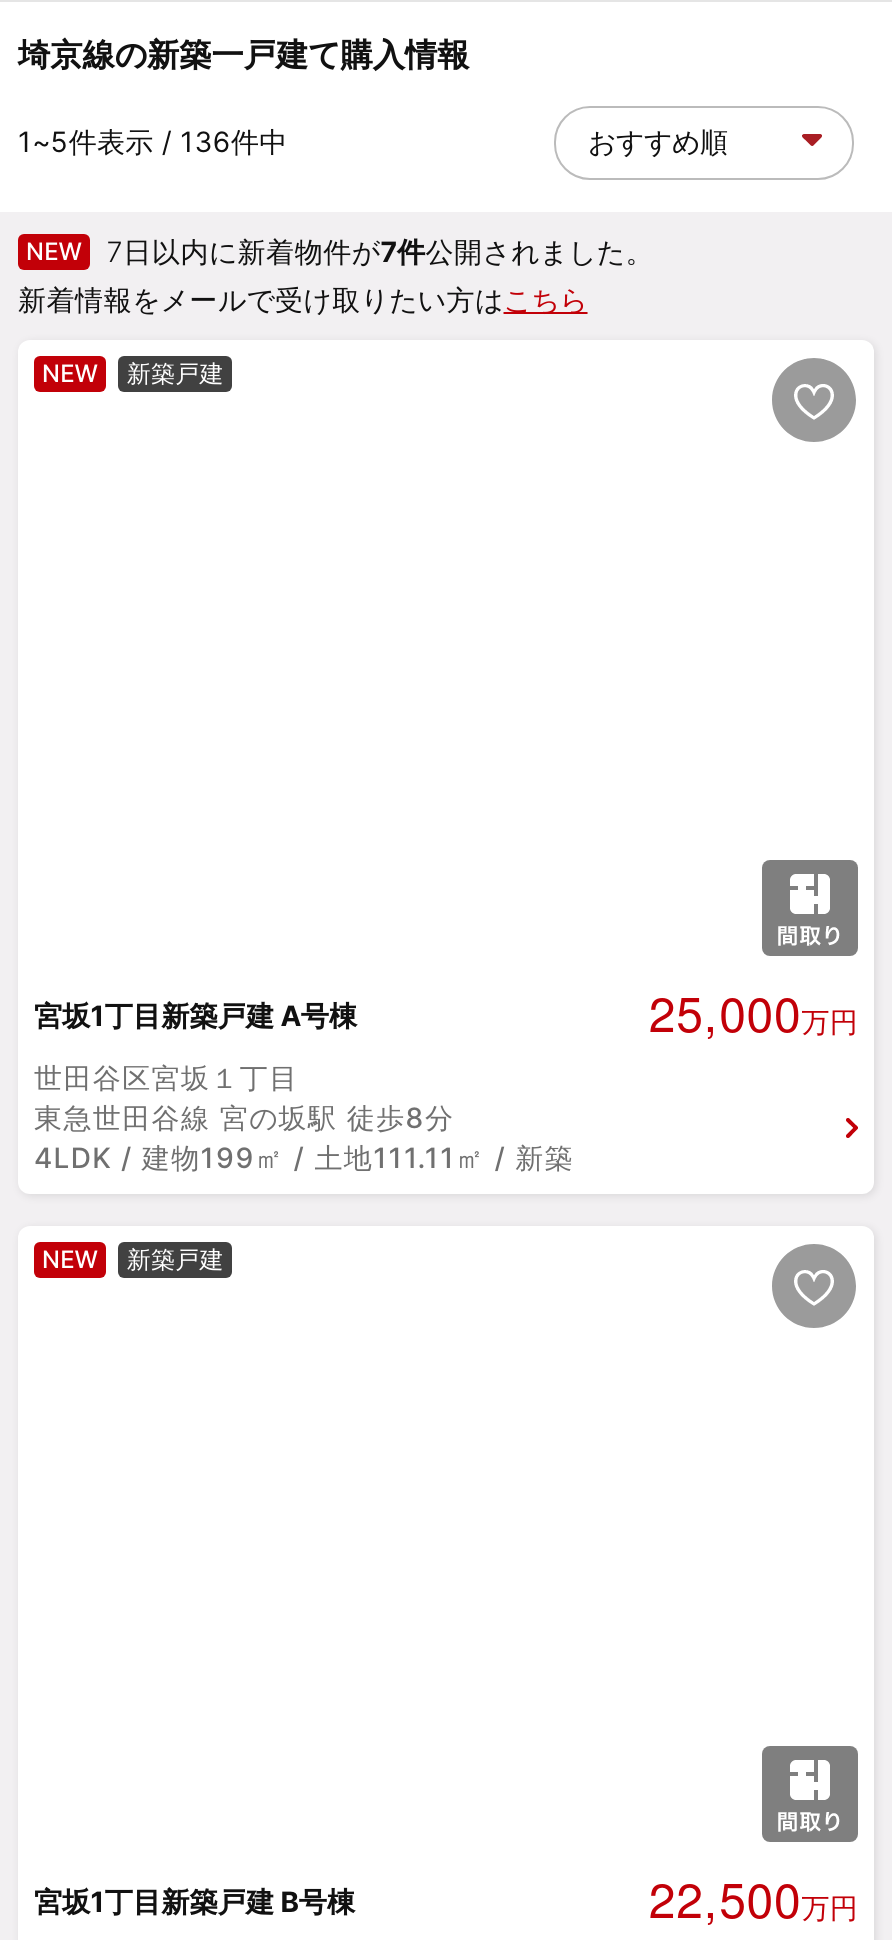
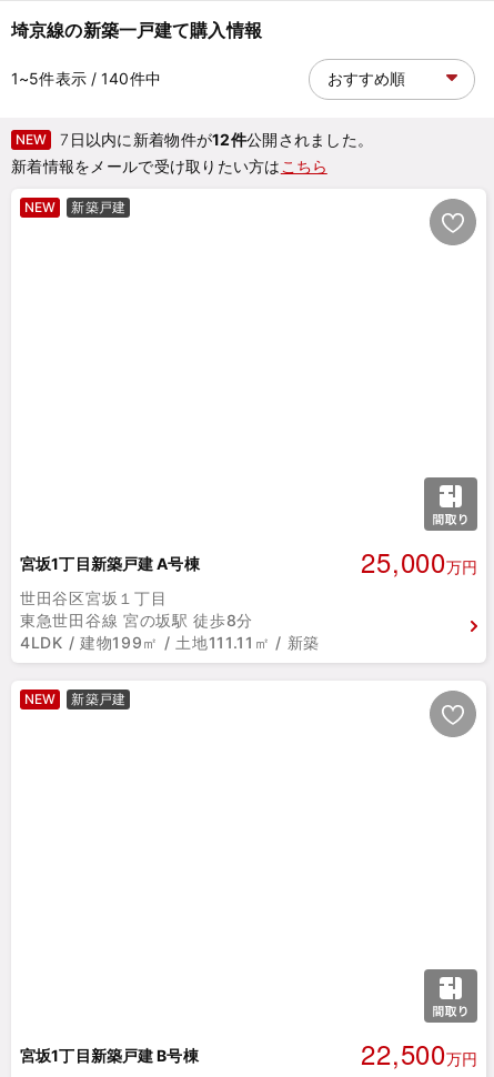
[18,124,288,158] 1~5件表示/ 136件中 -> [11,69,161,88] 1~5件表示/ 140件中
[107,234,654,268] 7日以内に新着物件が7件公開されました。 -> [60,130,373,149] 7日以内に新着物件が12件公開されました。

